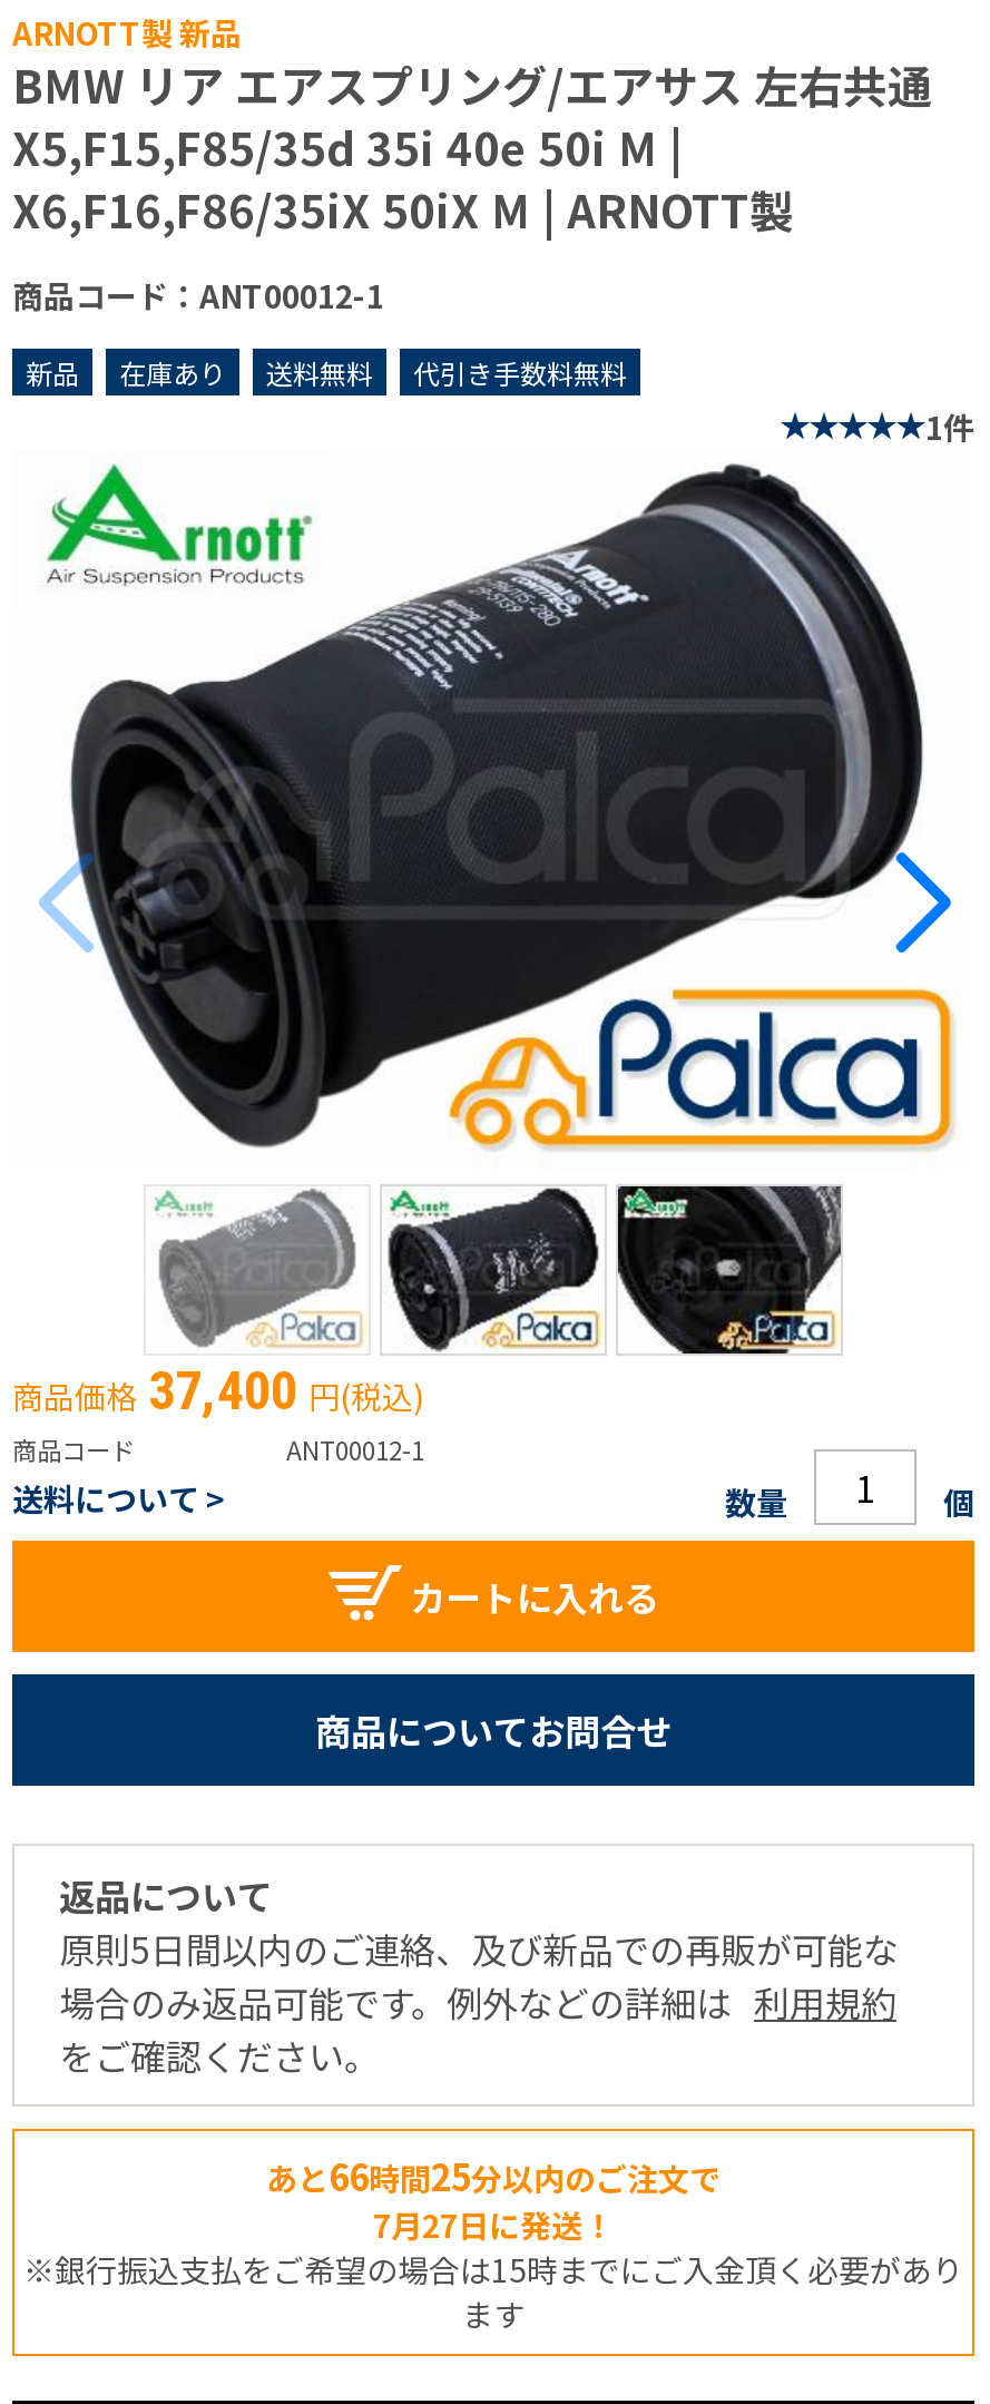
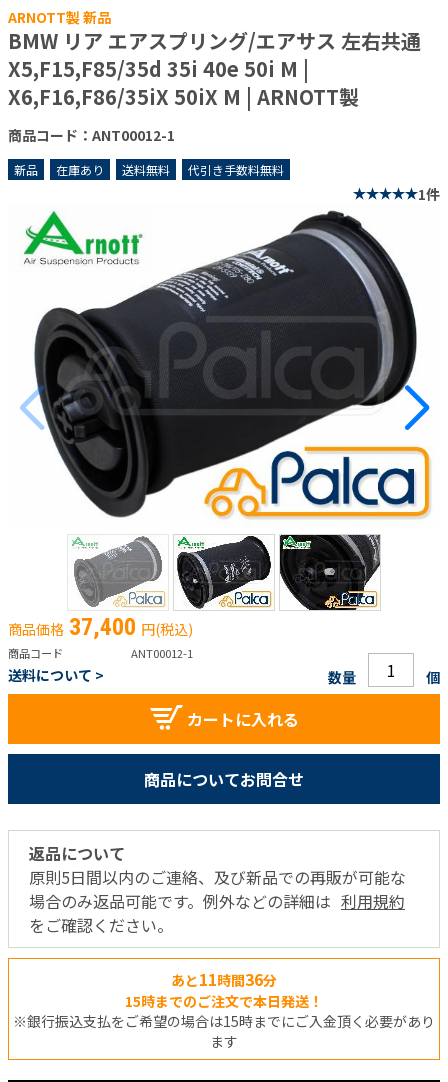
[266,2149,721,2247] あと66時間25分以内のご注文で | 7月27日に発送！ -> [125,967,323,1011] あと11時間36分 | 15時までのご注文で本日発送！

